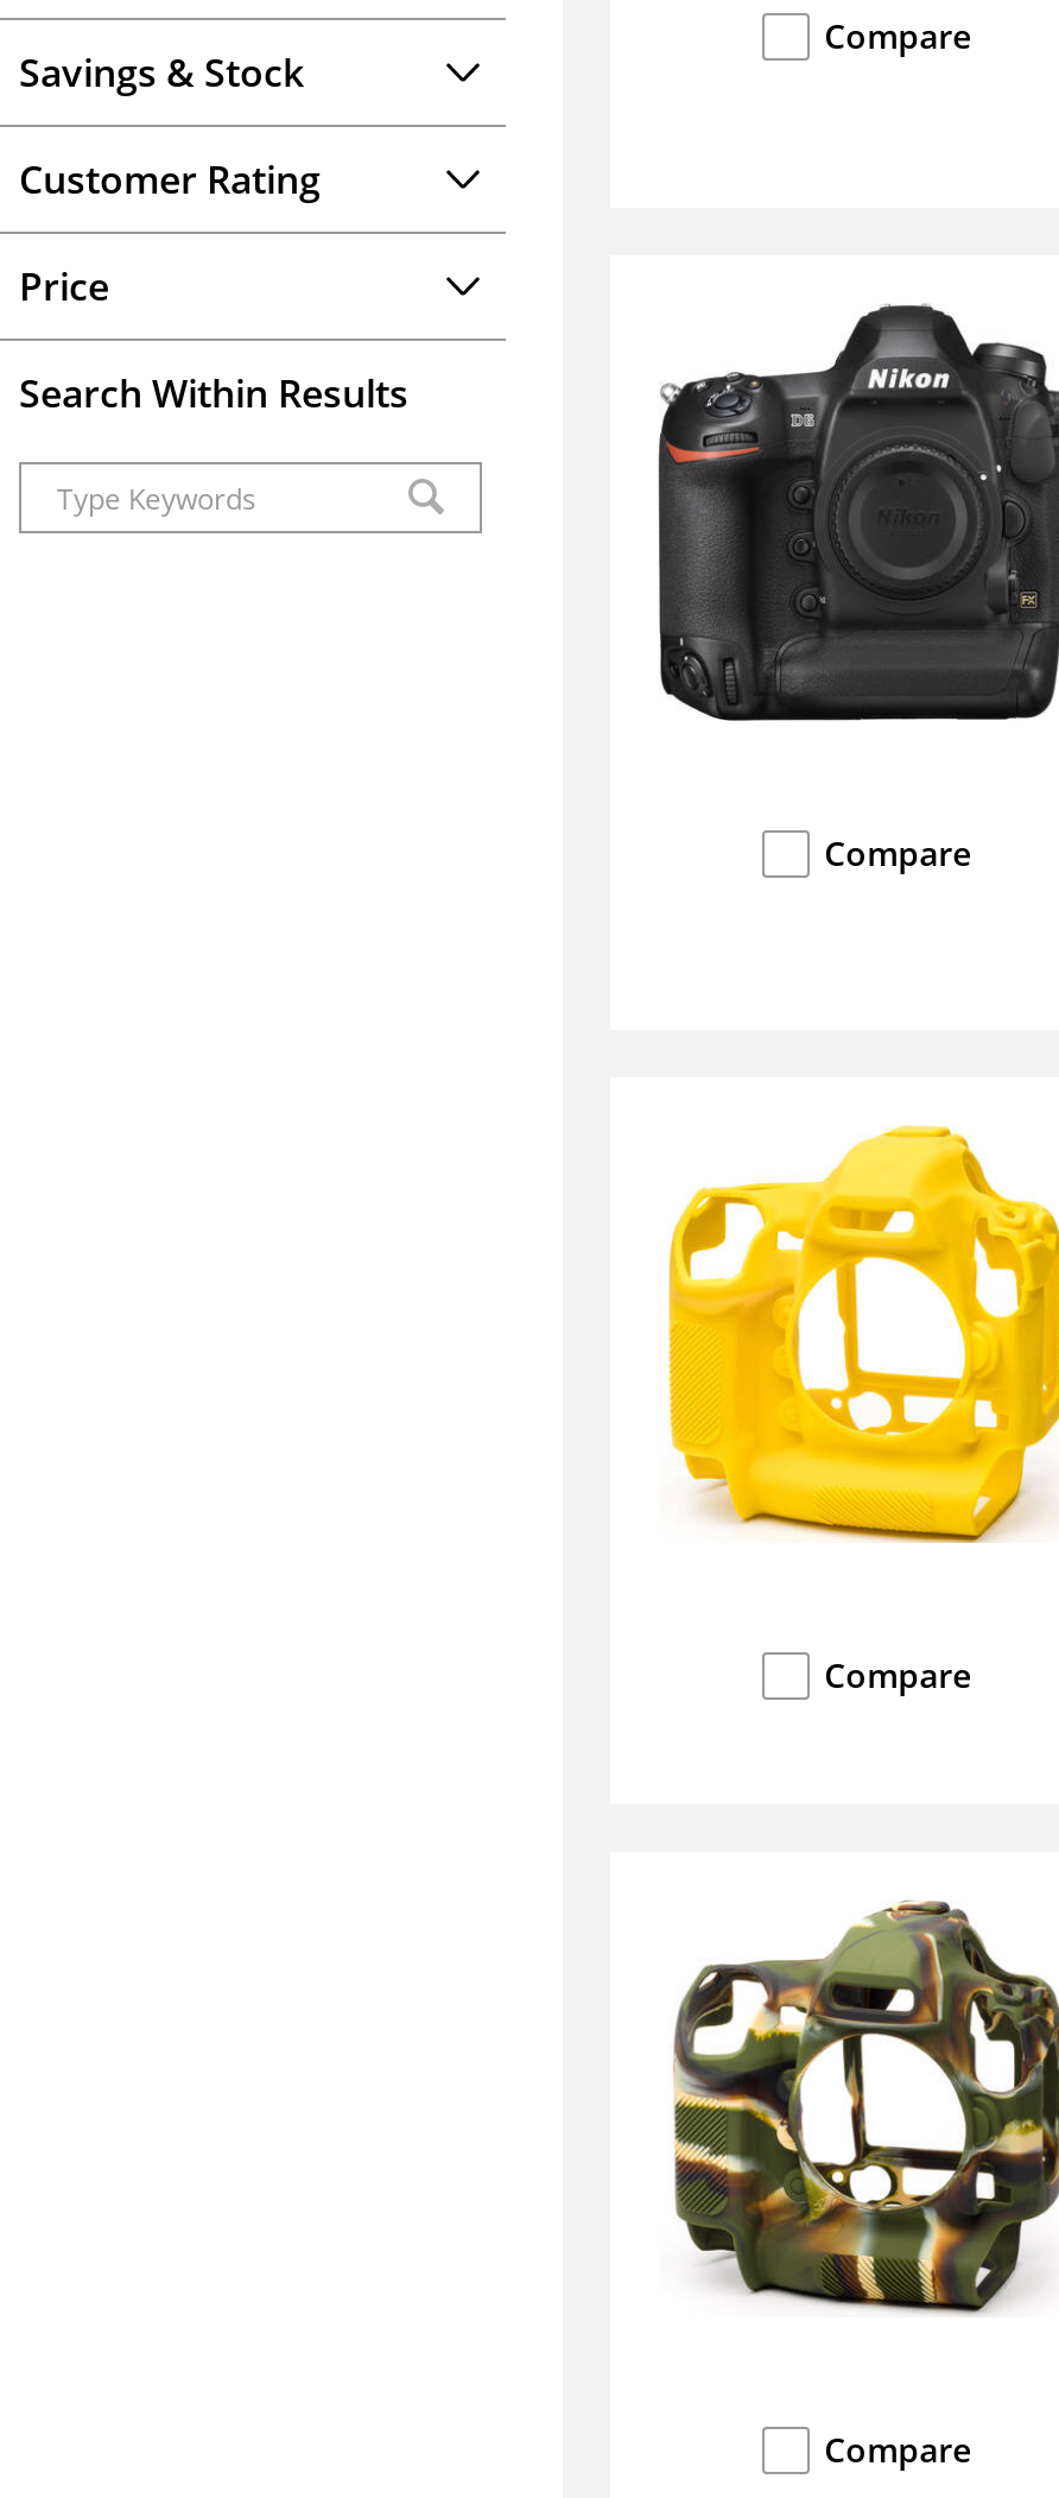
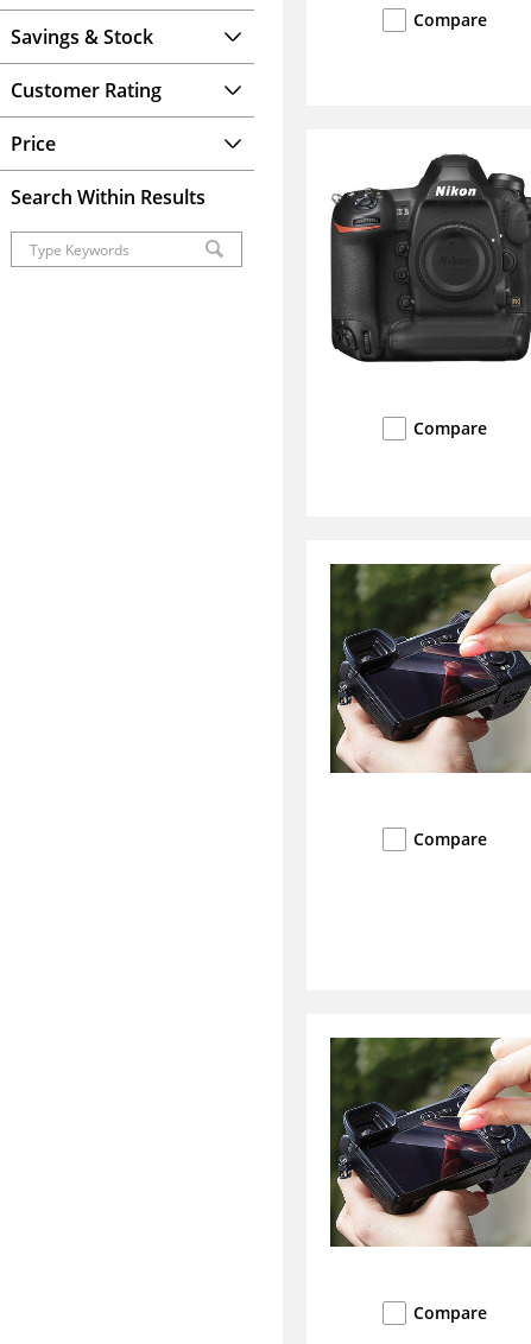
[658,1125,1052,1543] [image] -> [329,563,527,774] [image]
[658,1899,1052,2317] [image] -> [329,1036,527,1248] [image]

